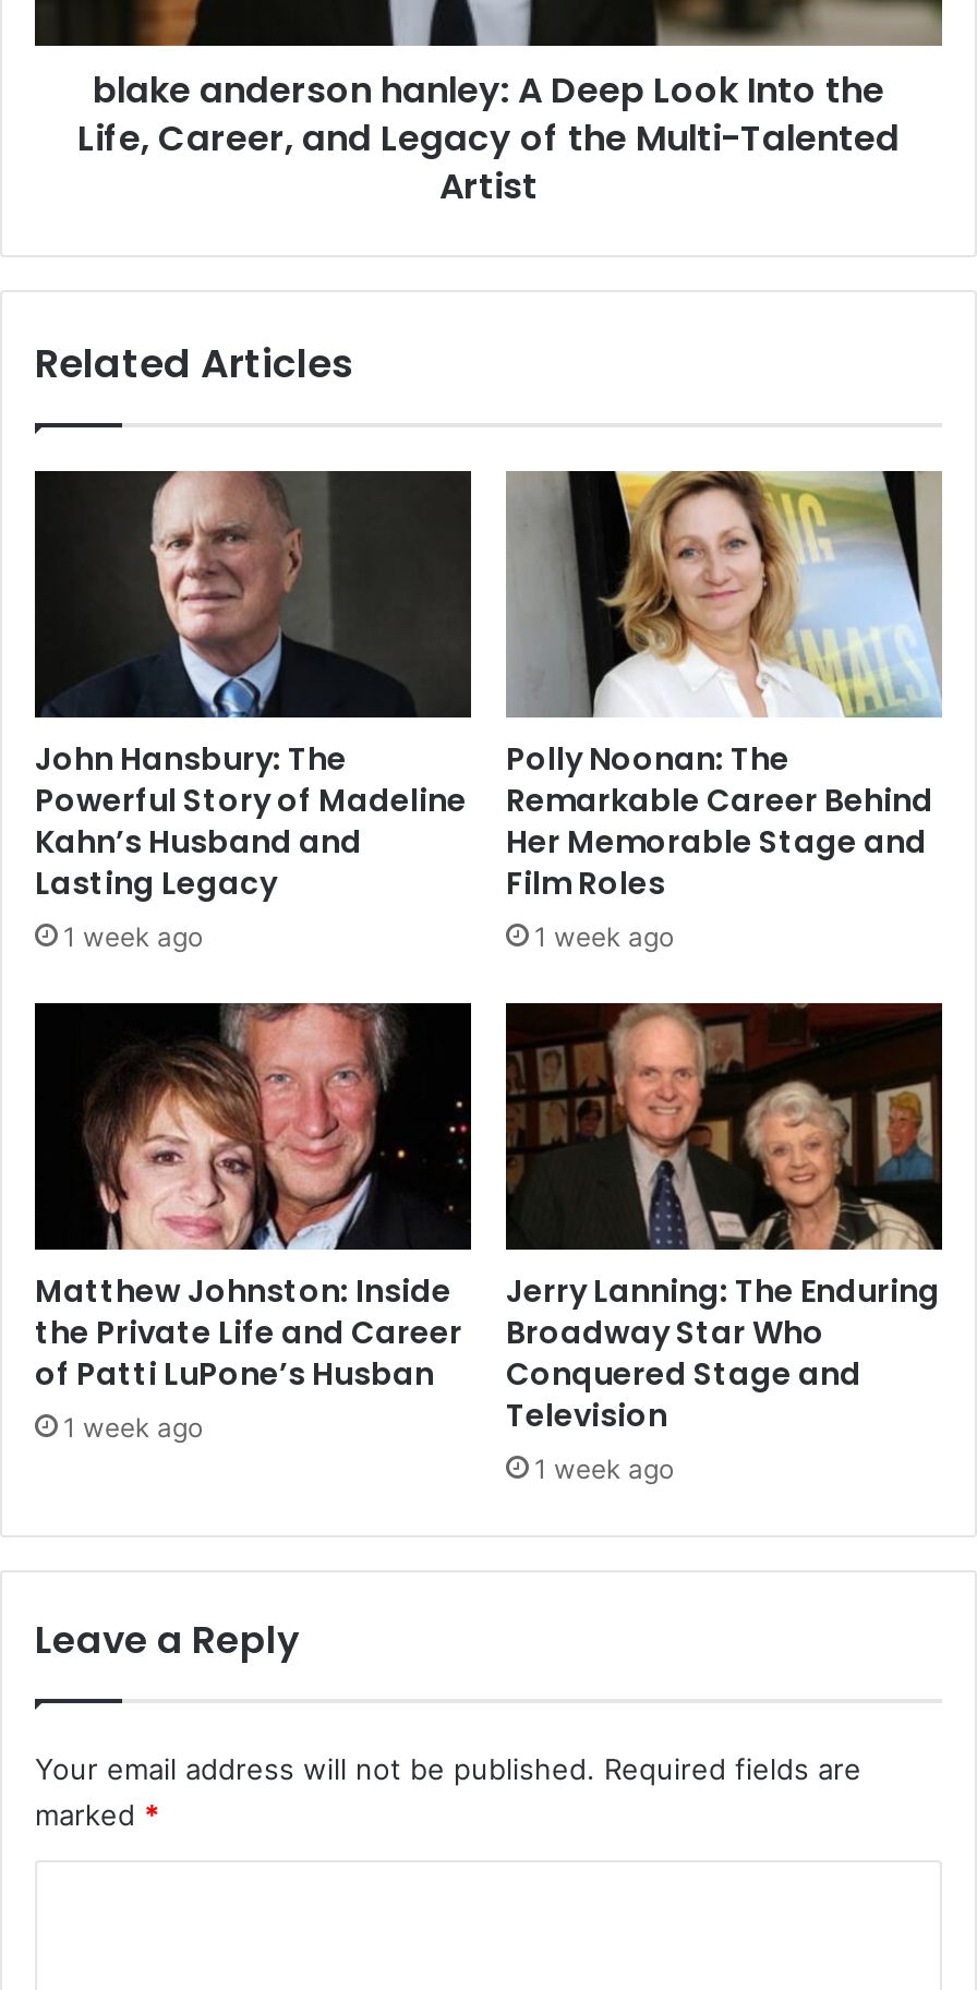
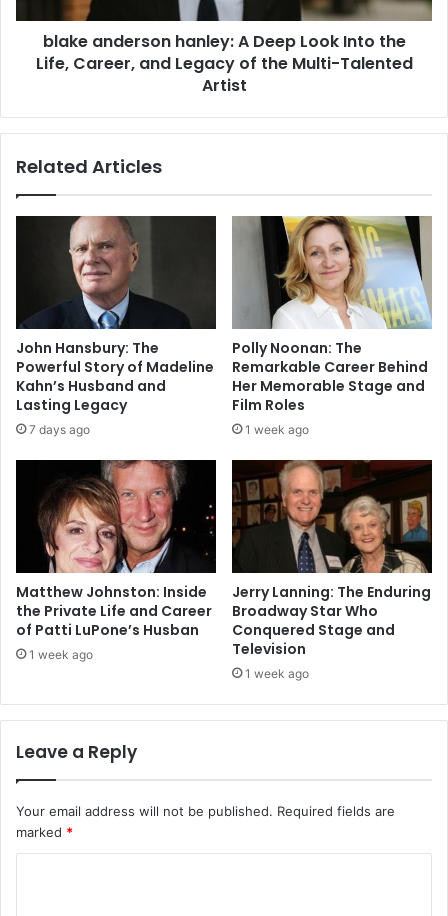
[63,920,203,953] 1 week ago -> [29,422,90,437] 7 days ago

